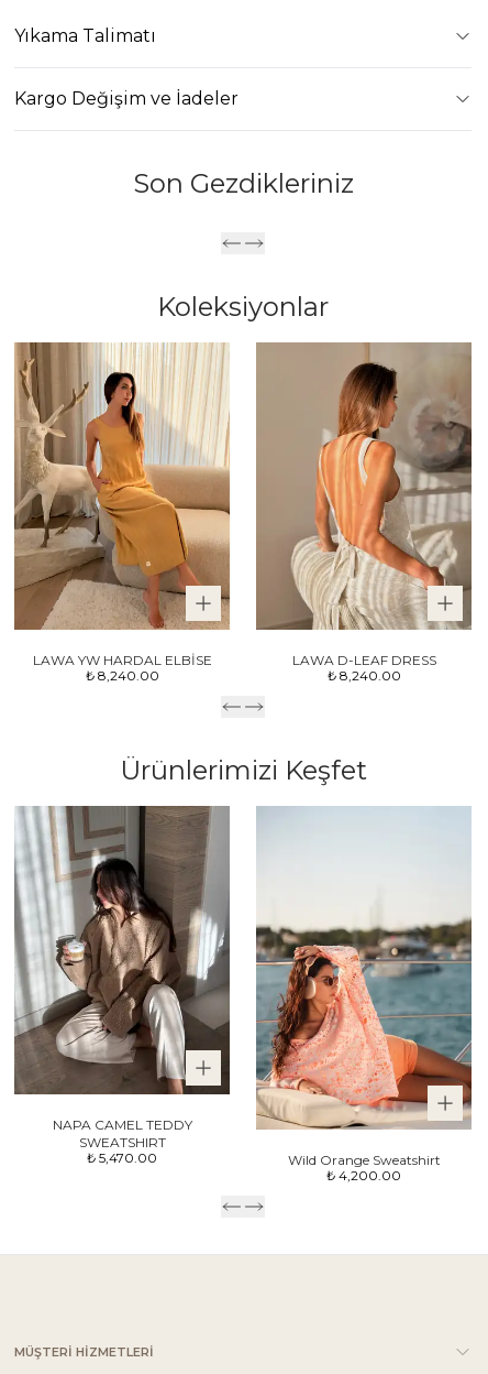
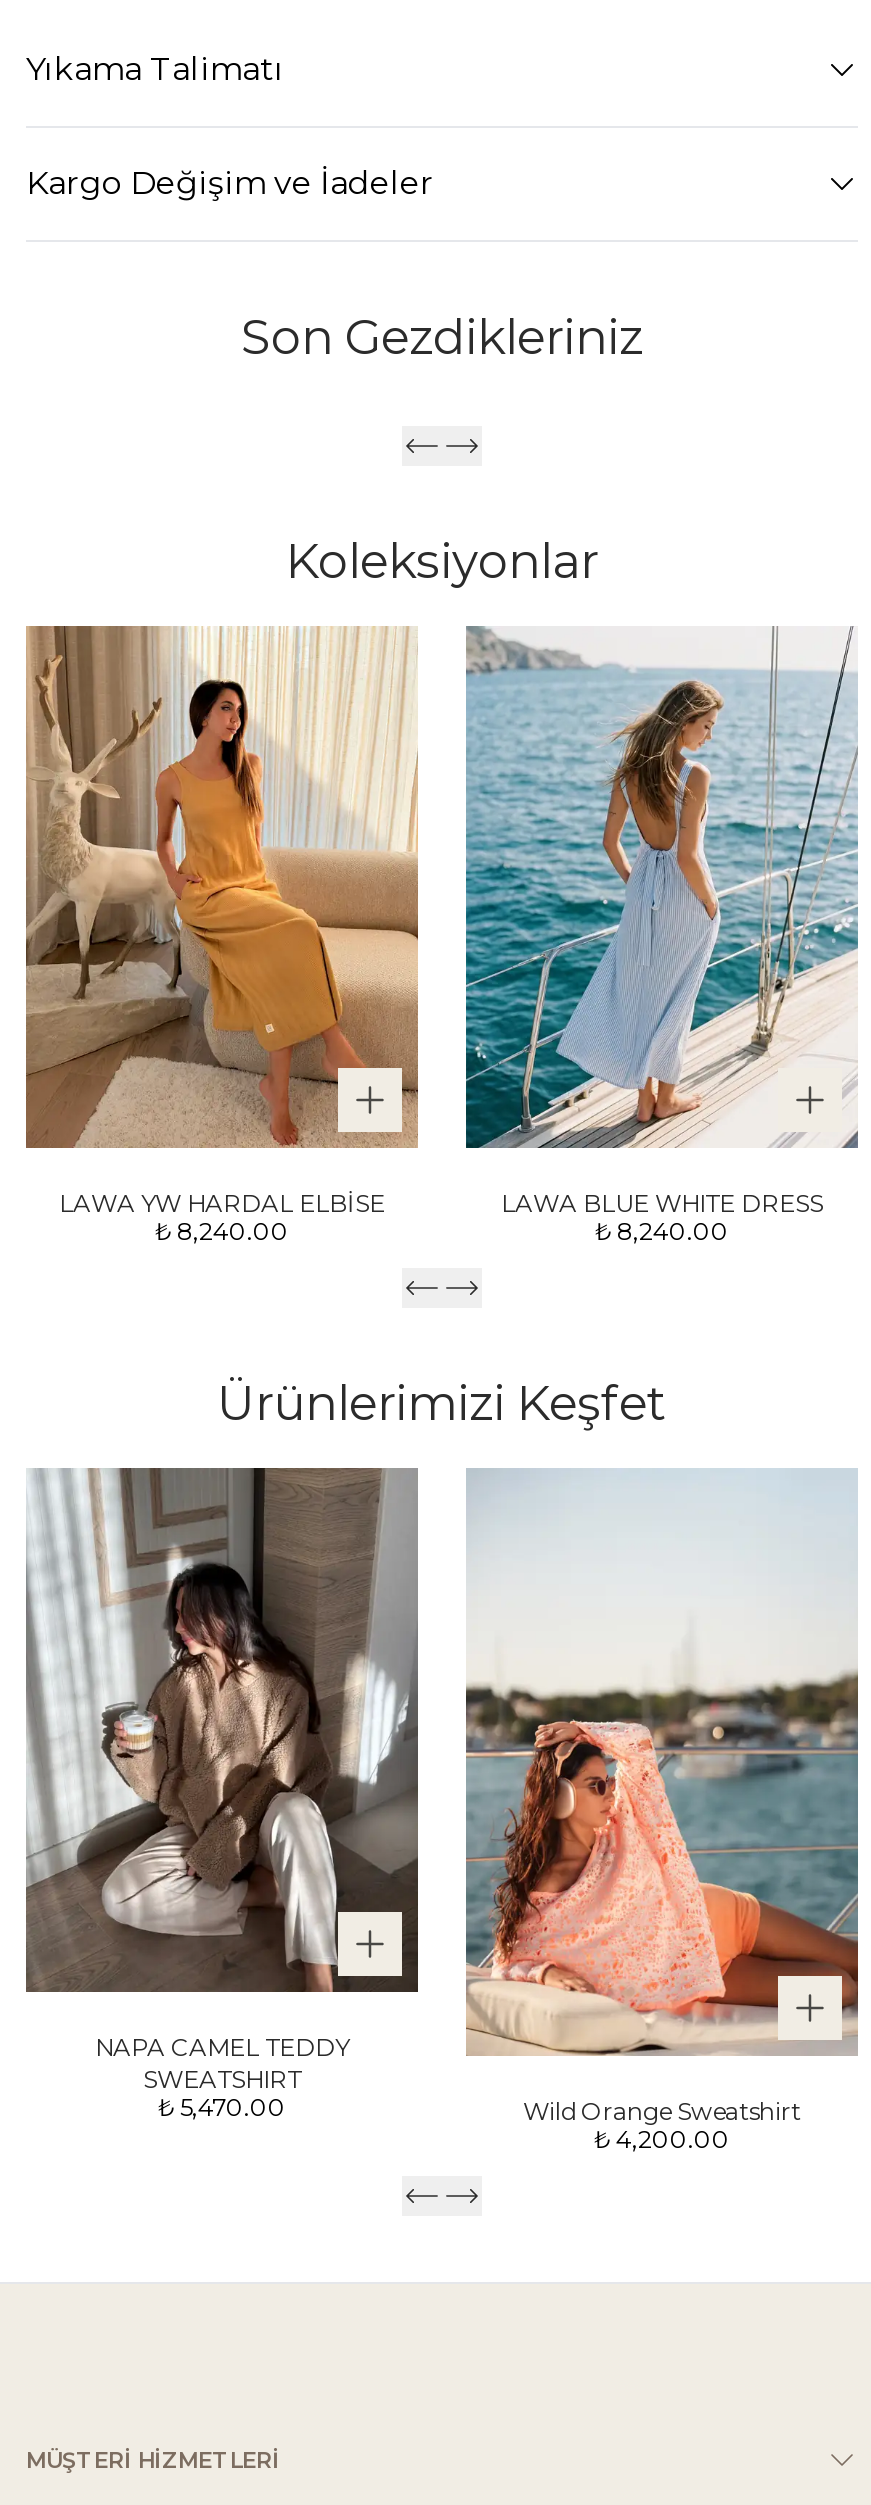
[255,341,473,669] [image] | LAWA D-LEAF DRESS -> [464,626,860,1219] [image] | LAWA BLUE WHITE DRESS

